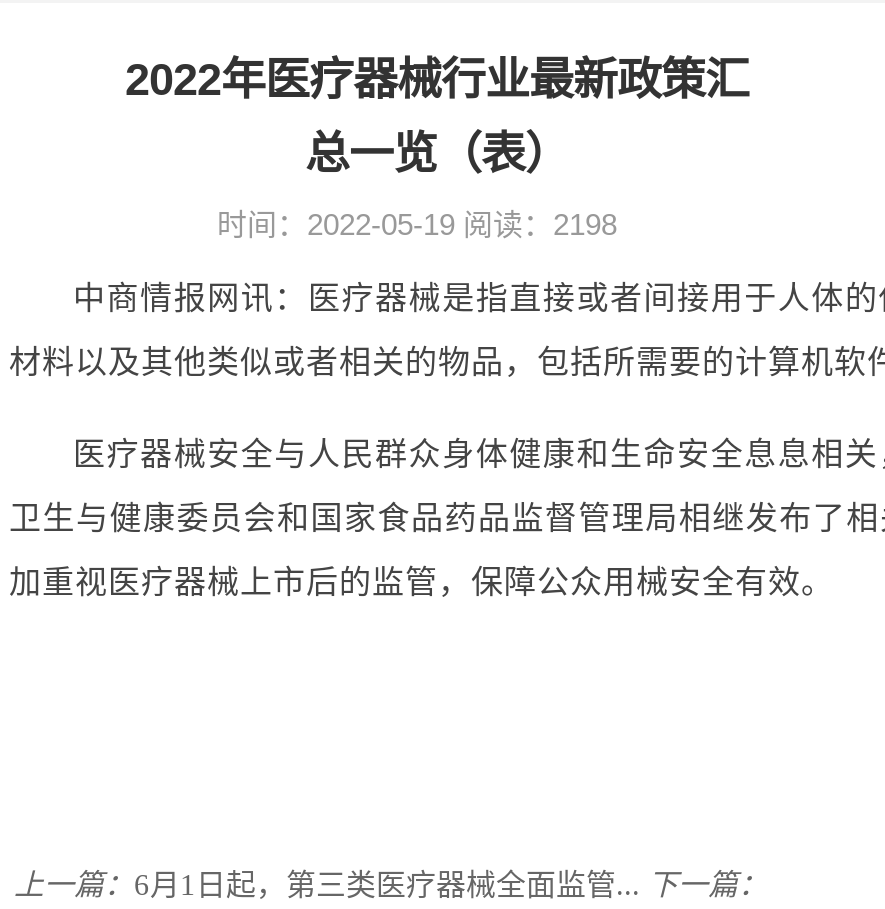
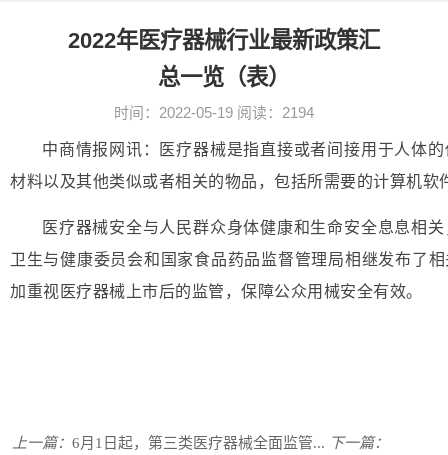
[217,206,617,240] 时间：2022-05-19 阅读：2198 -> [114,104,314,121] 时间：2022-05-19 阅读：2194

